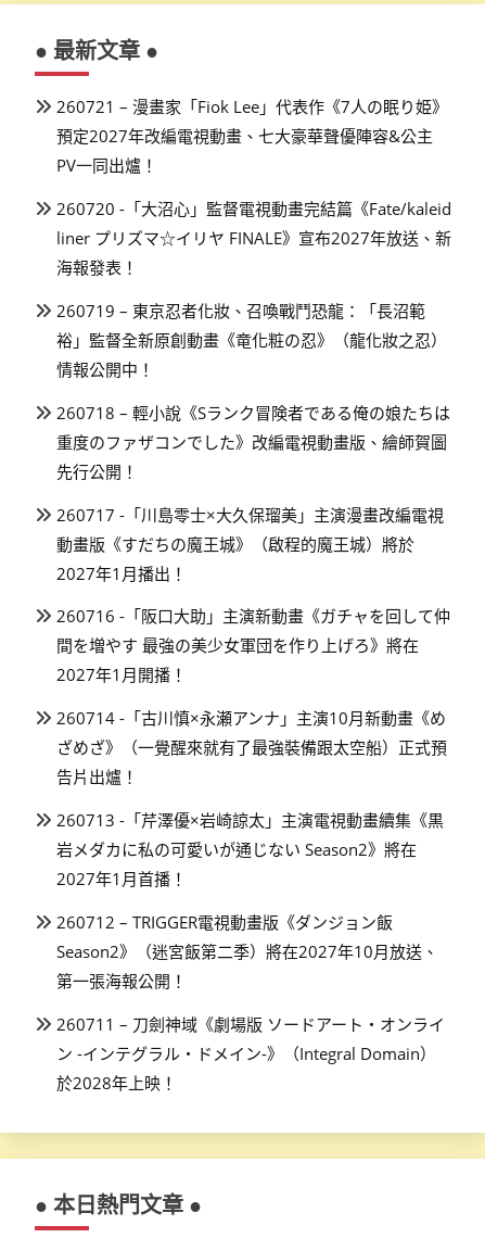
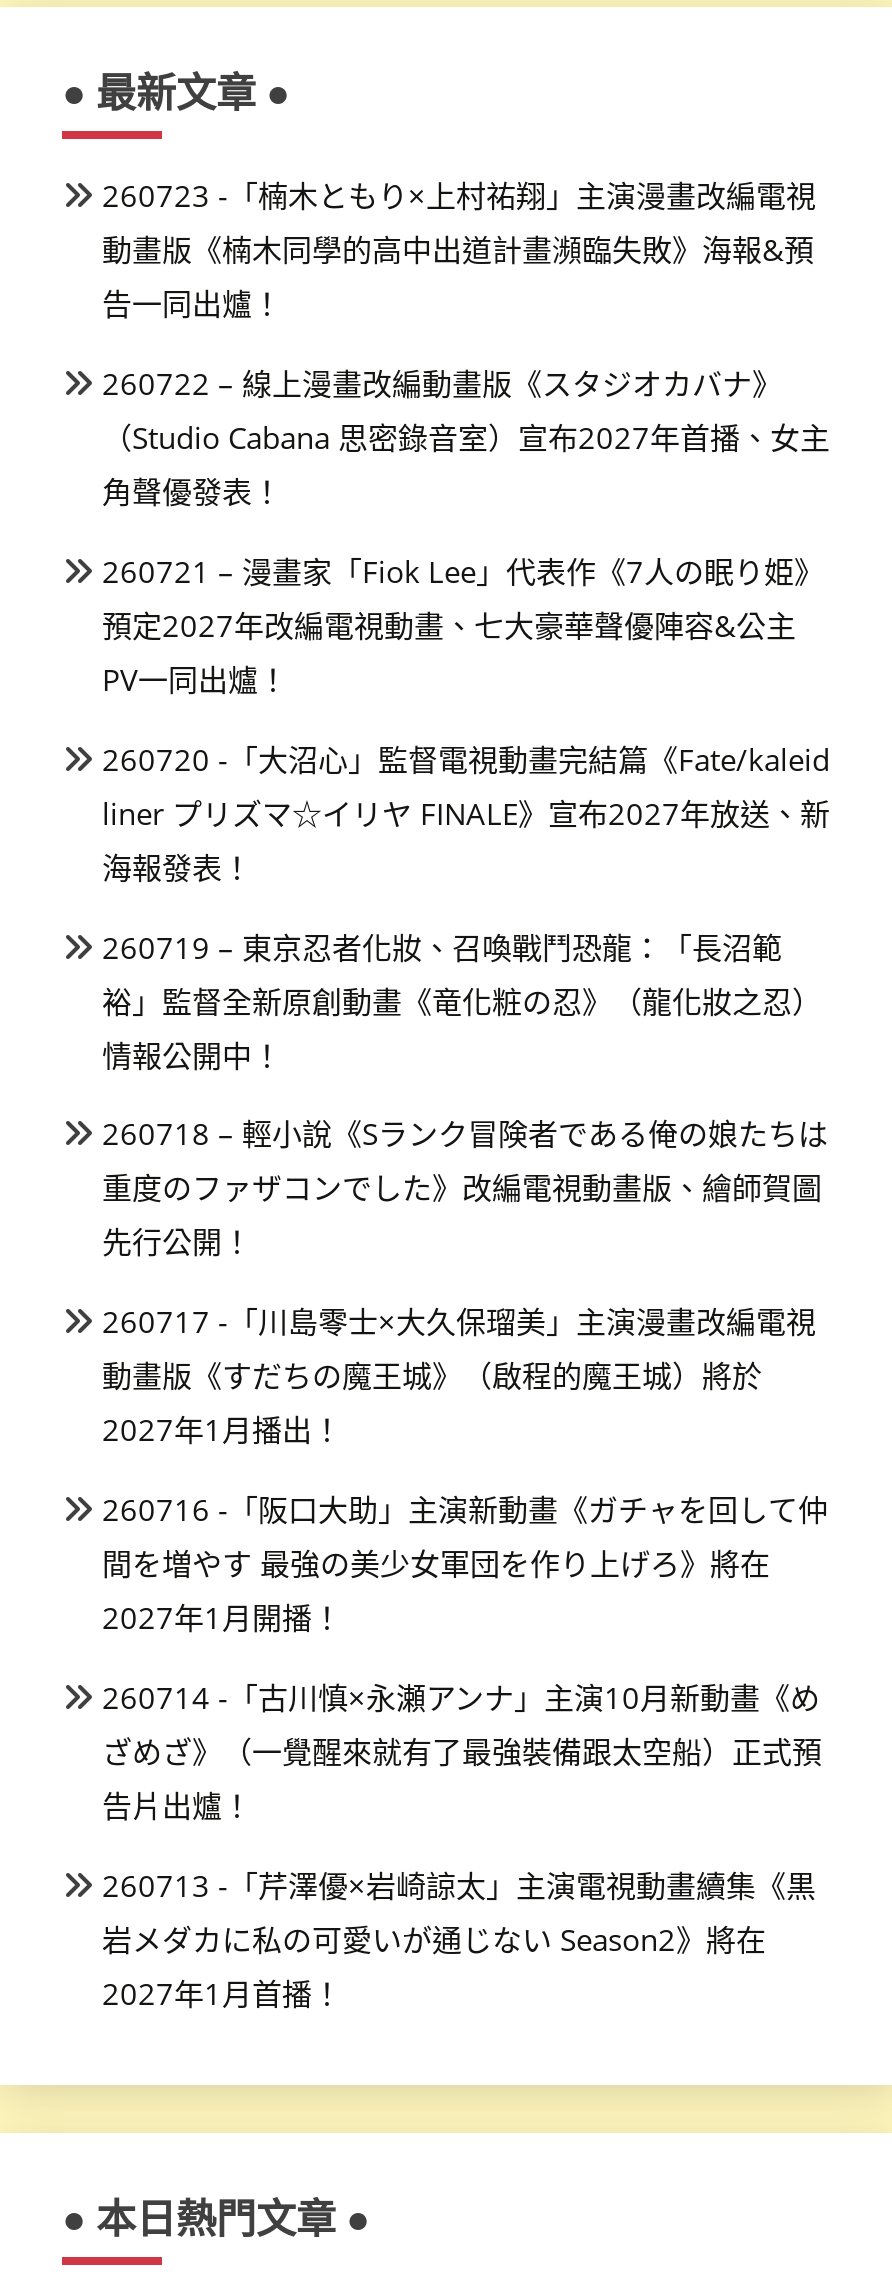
none -> [102,176,830,511] 260723 -「楠木ともり×上村祐翔」主演漫畫改編電視 | 動畫版《楠木同學的高中出道計畫瀕臨失敗》海報&預 | 告一同出爐！ | 260722 – 線上漫畫改編動畫版《スタジオカバナ》 | （Studio Cabana 思密錄音室）宣布2027年首播、女主 | 角聲優發表！
moved [56,96,451,889] -> [102,551,830,2012]: 260721 – 漫畫家「Fiok Lee」代表作《7人の眠り姫》 | 預定2027年改編電視動畫、七大豪華聲優陣容&公主 | PV一同出爐！ | ... | 岩メダカに私の可愛いが通じない Season2》將在 | 2027年1月首播！
[56,911,445,1093] 260712 – TRIGGER電視動畫版《ダンジョン飯 | Season2》（迷宮飯第二季）將在2027年10月放送、 | 第一張海報公開！ | 260711 – 刀劍神域《劇場版 ソードアート・オンライ | ン -インテグラル・ドメイン-》（Integral Domain） | 於2028年上映！ -> none

